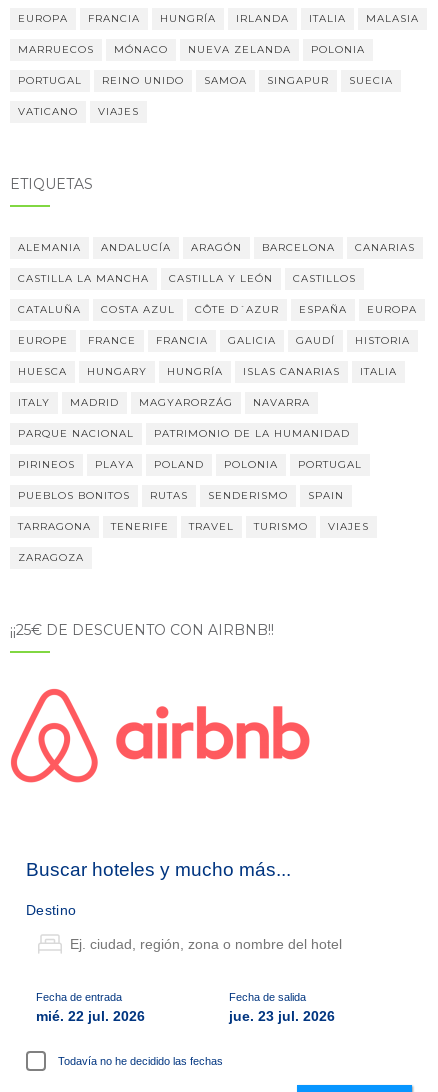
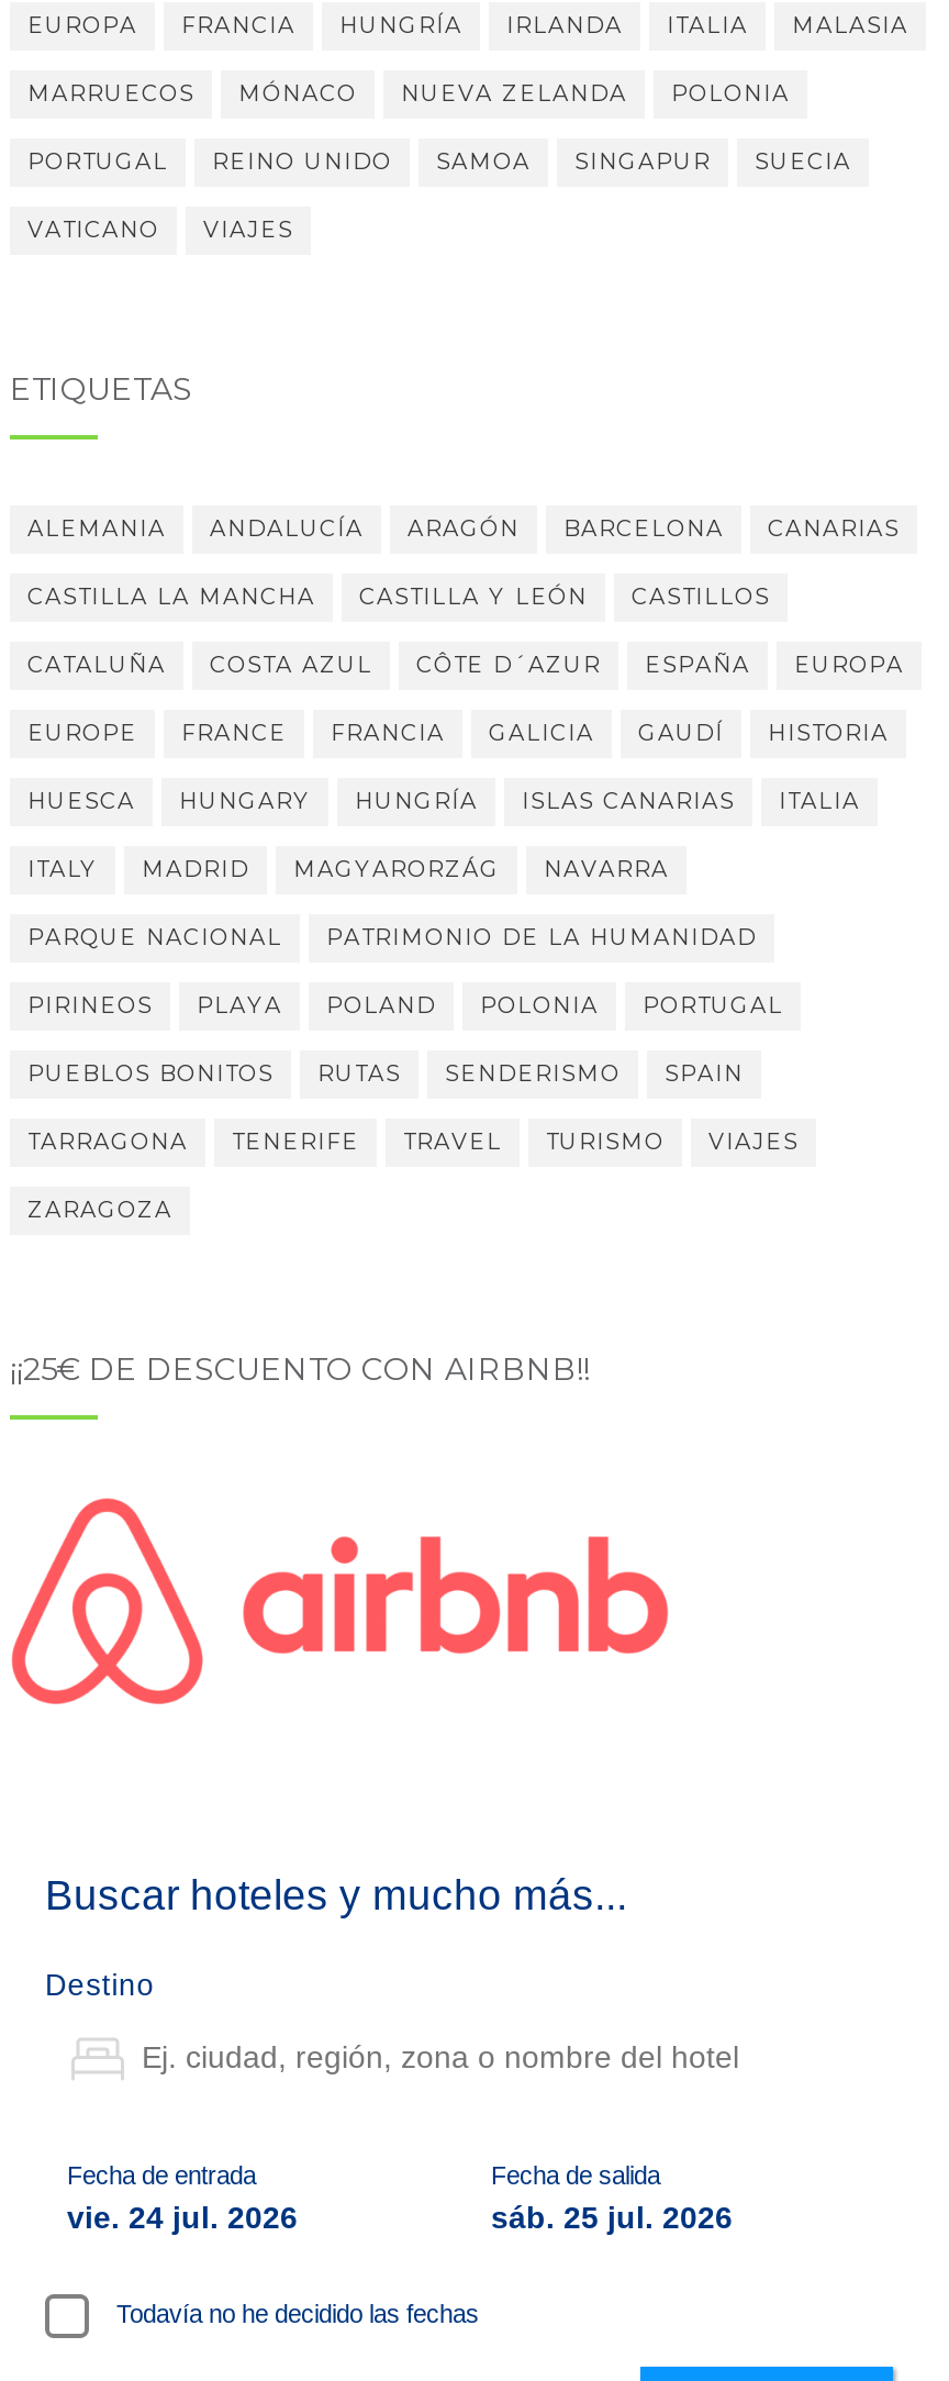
[36,1008,145,1024] mié. 22 jul. 2026 -> [67,2199,298,2234] vie. 24 jul. 2026
[229,1008,335,1024] jue. 23 jul. 2026 -> [491,2199,733,2234] sáb. 25 jul. 2026

